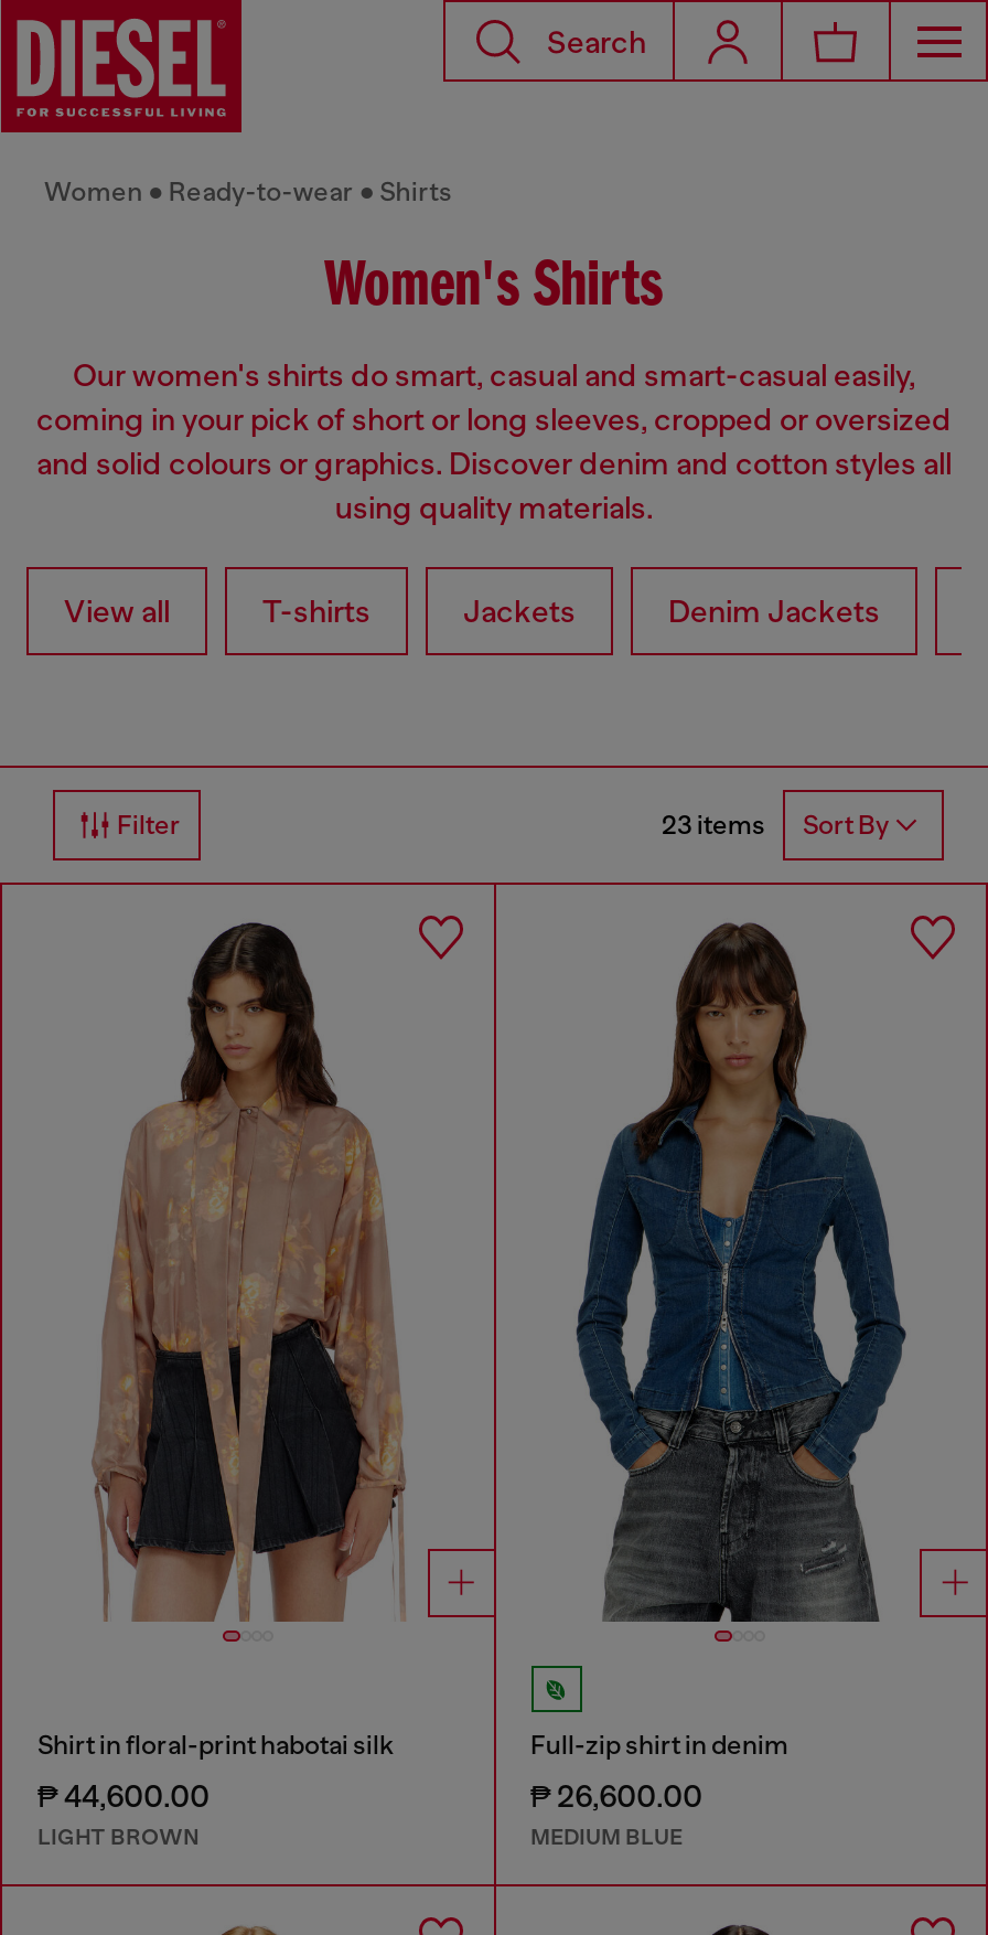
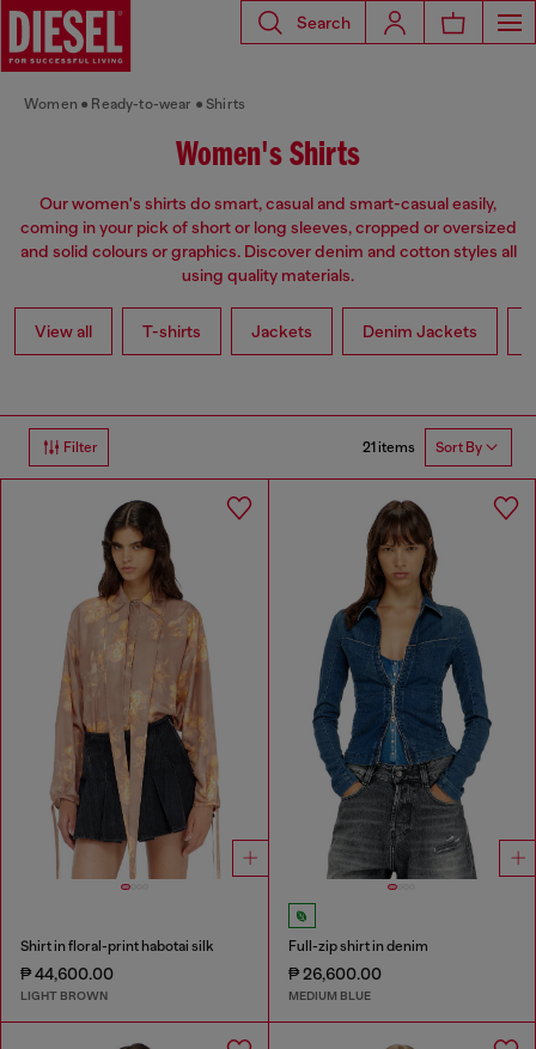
[662,810,889,842] 23 items Sort By -> [363,439,482,456] 21 items Sort By

